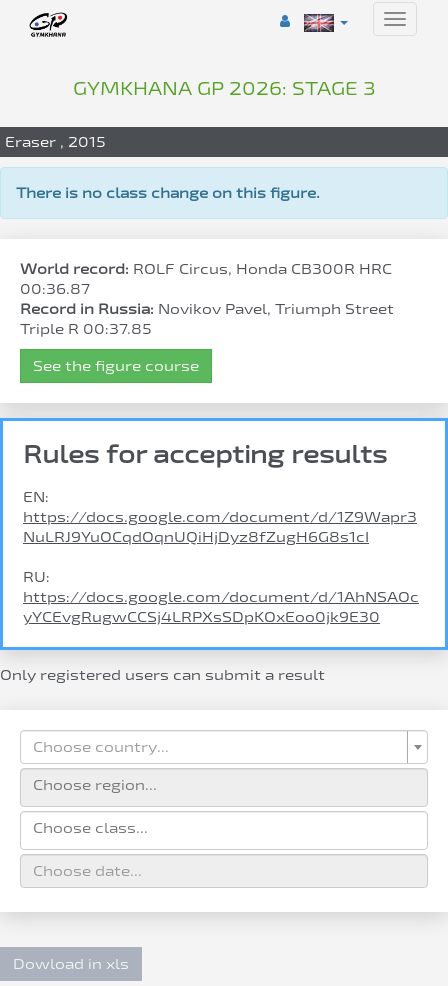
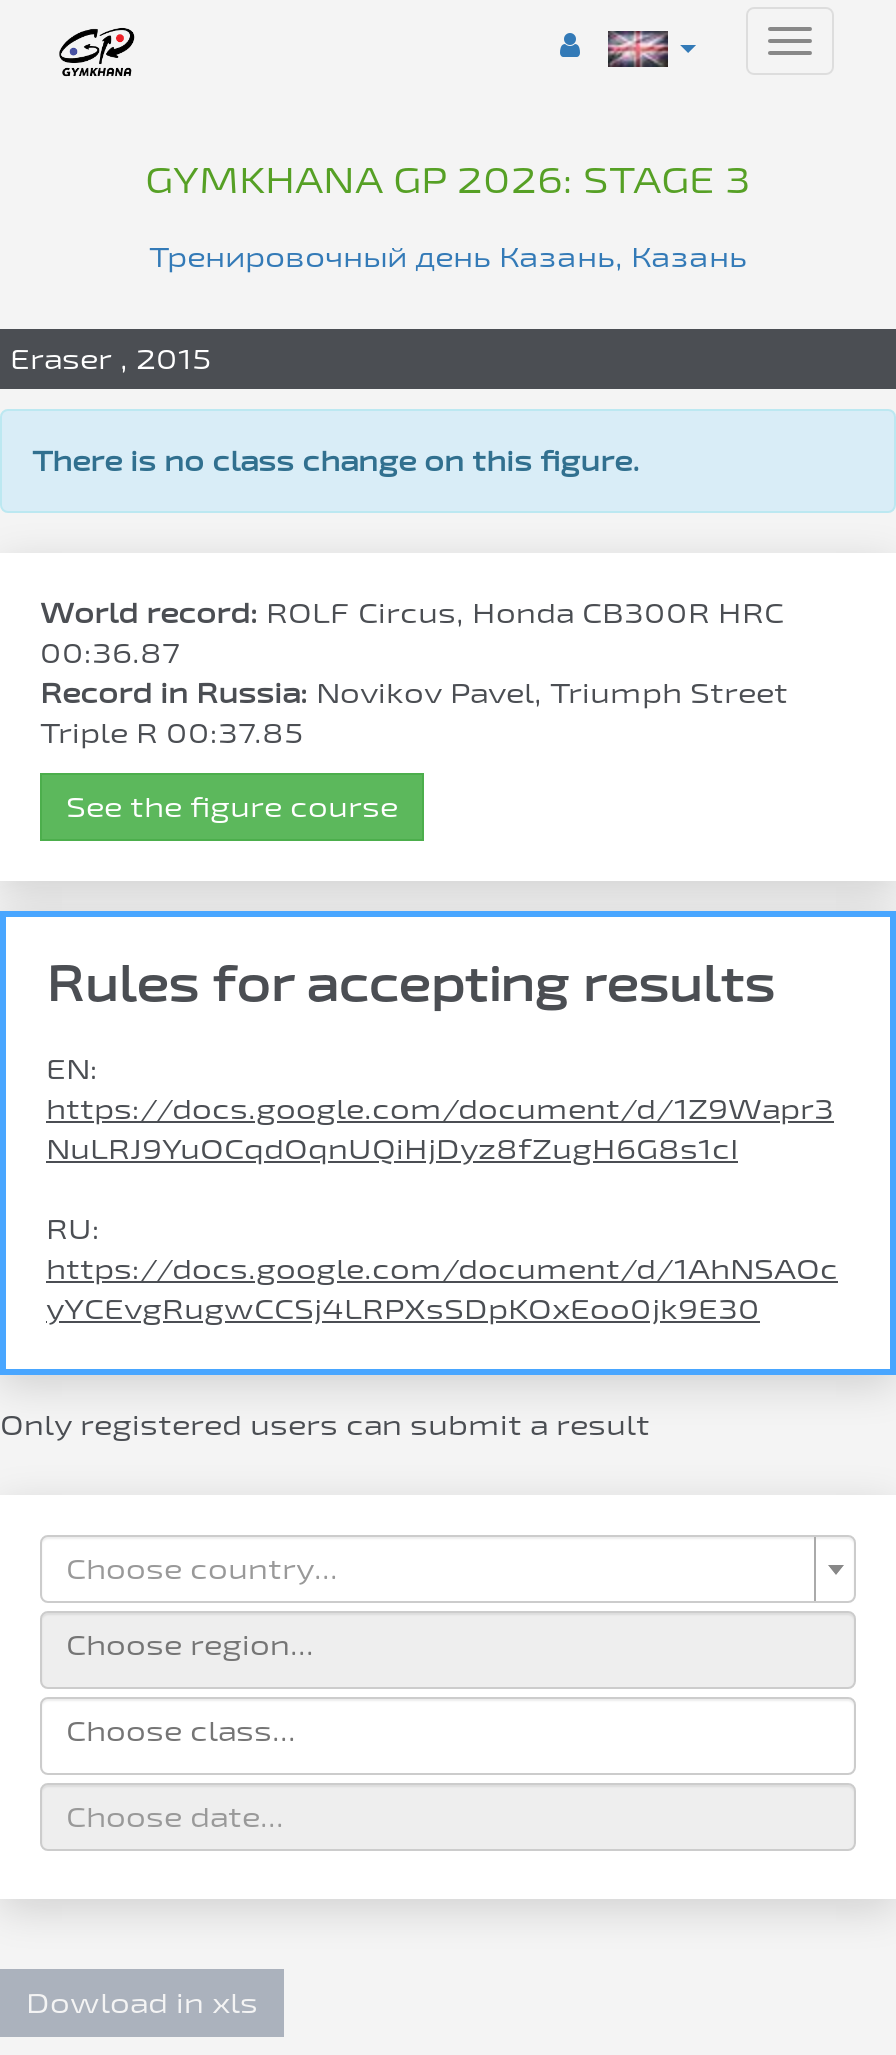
none -> [149,238,747,272] Тренировочный день Казань, Казань

